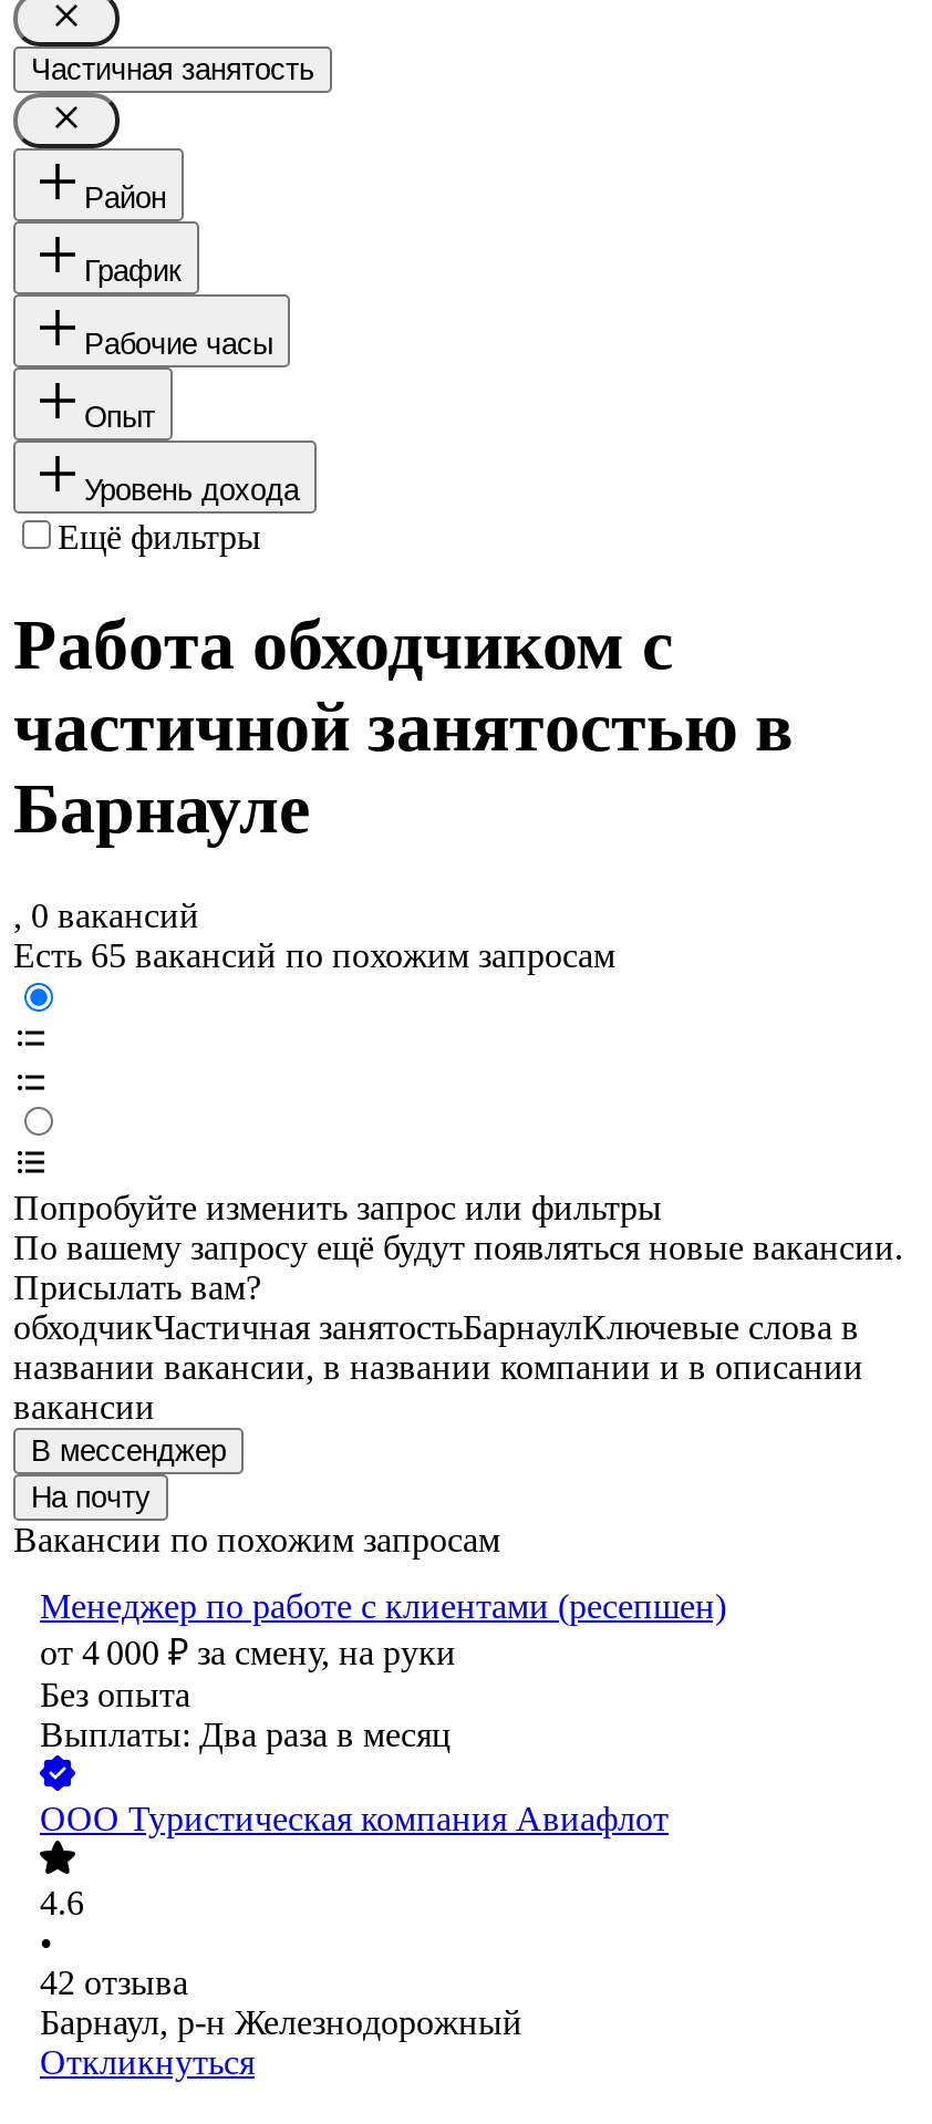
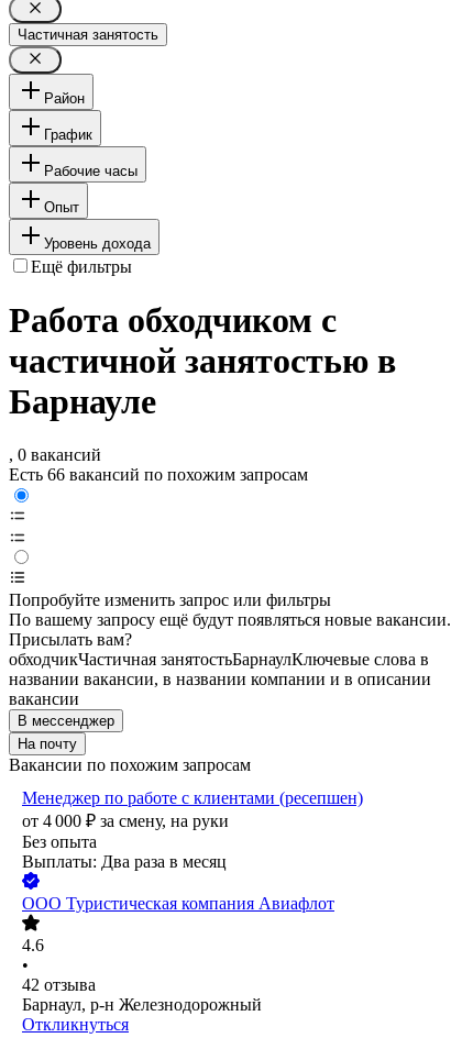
[13,937,615,975] Есть 65 вакансий по похожим запросам -> [9,466,308,484] Есть 66 вакансий по похожим запросам

